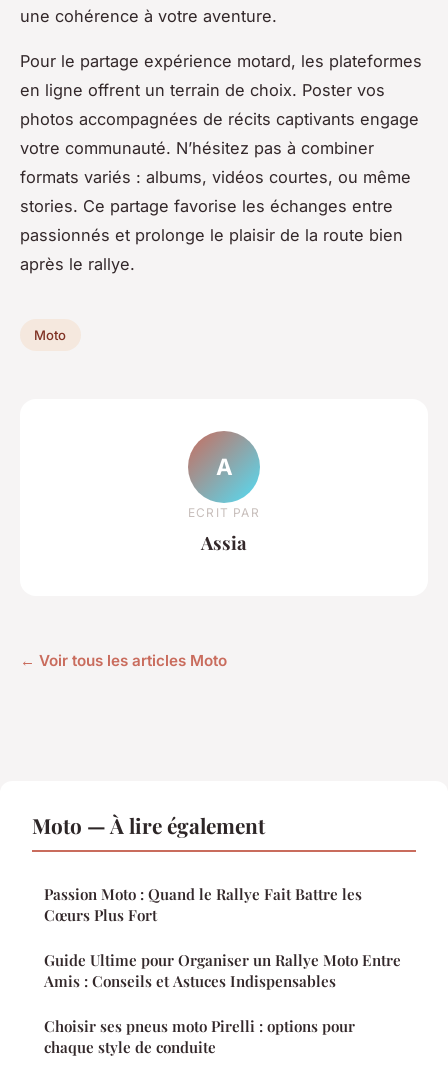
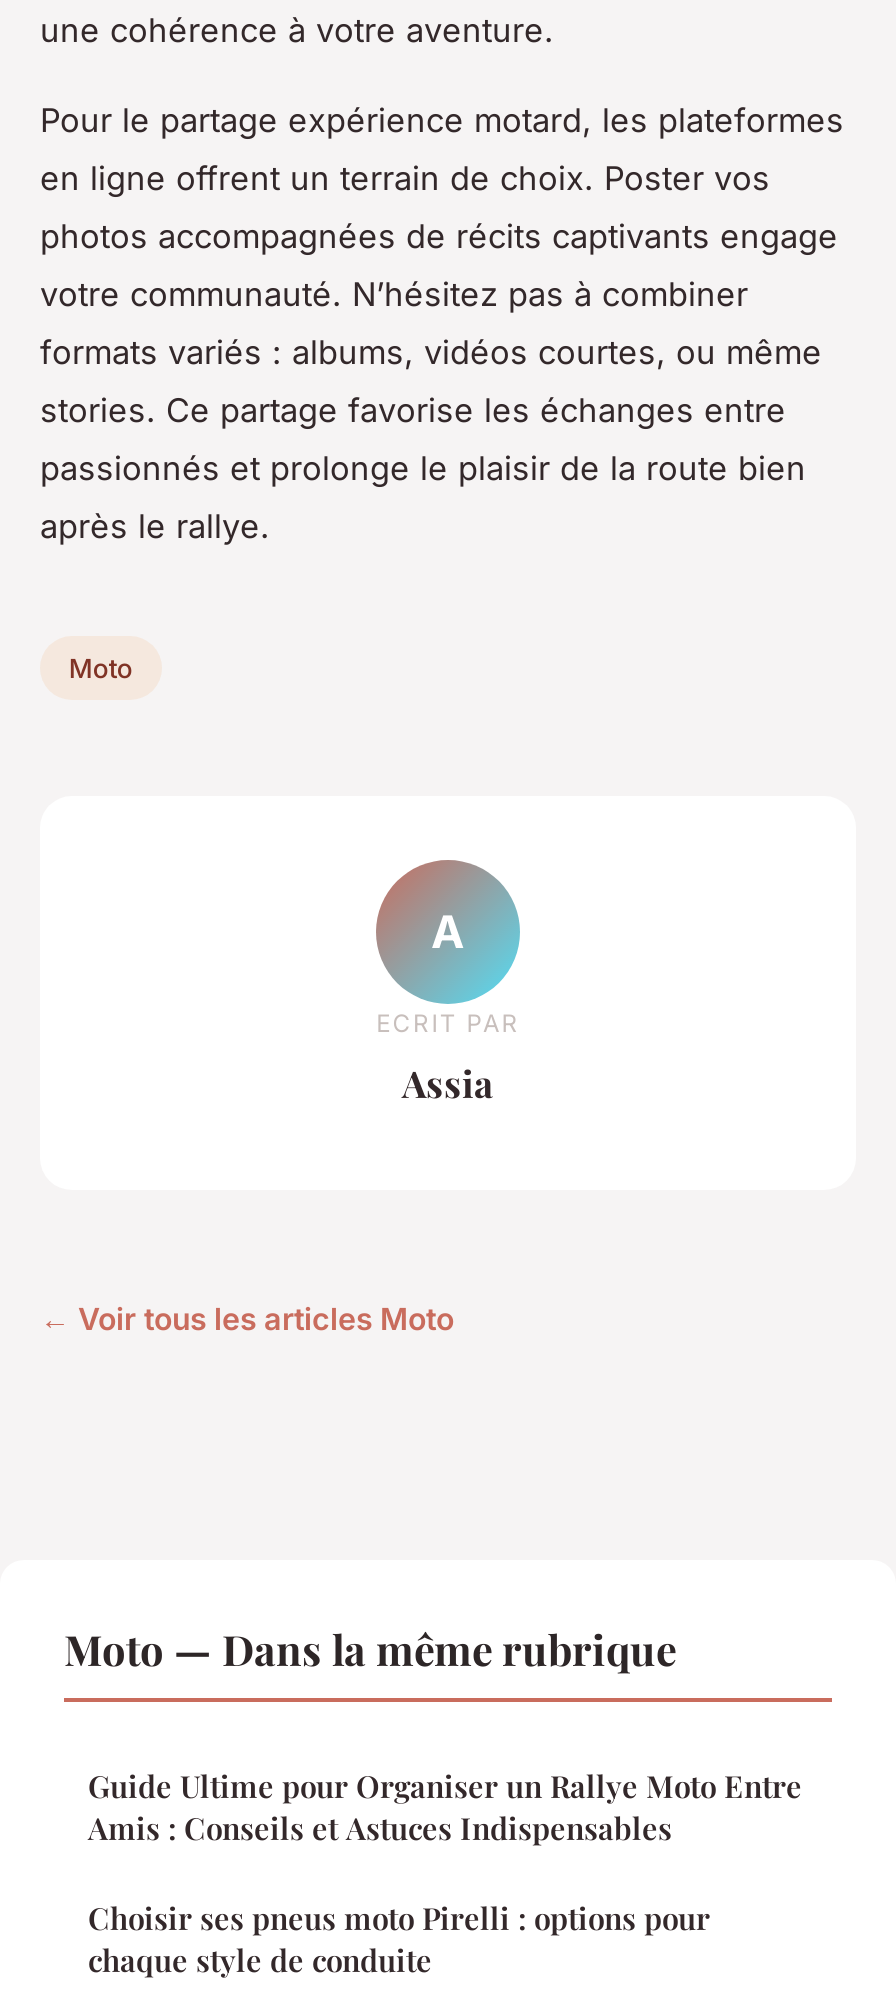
[32,811,362,925] Moto — À lire également | Passion Moto : Quand le Rallye Fait Battre les | Cœurs Plus Fort -> [64,1620,676,1676] Moto — Dans la même rubrique

